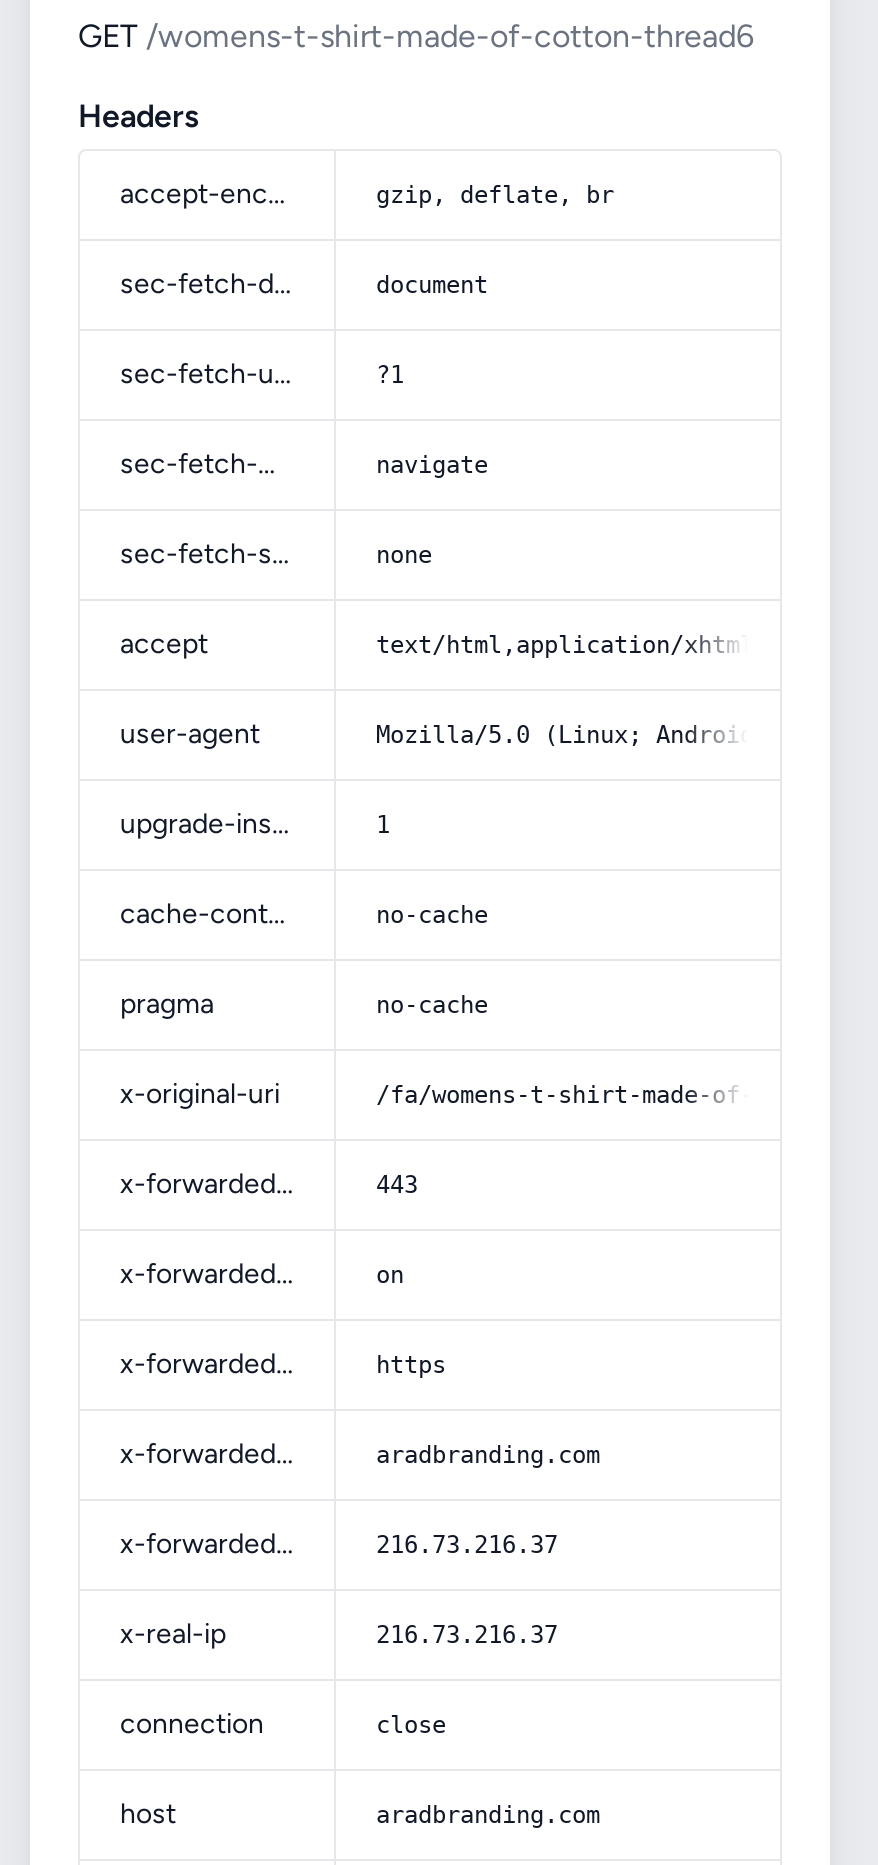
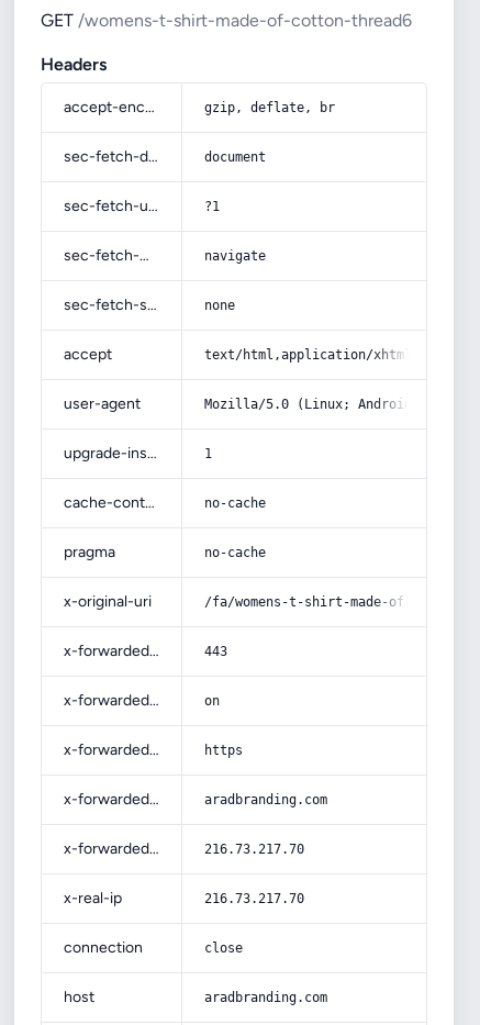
[376,1531,558,1559] 216.73.216.37 -> [204,842,304,857] 216.73.217.70
[376,1621,558,1649] 216.73.216.37 -> [204,891,304,906] 216.73.217.70

